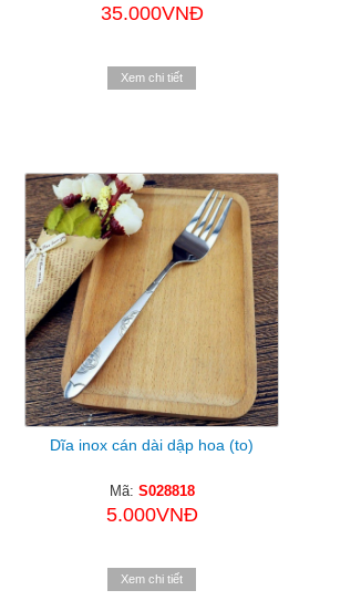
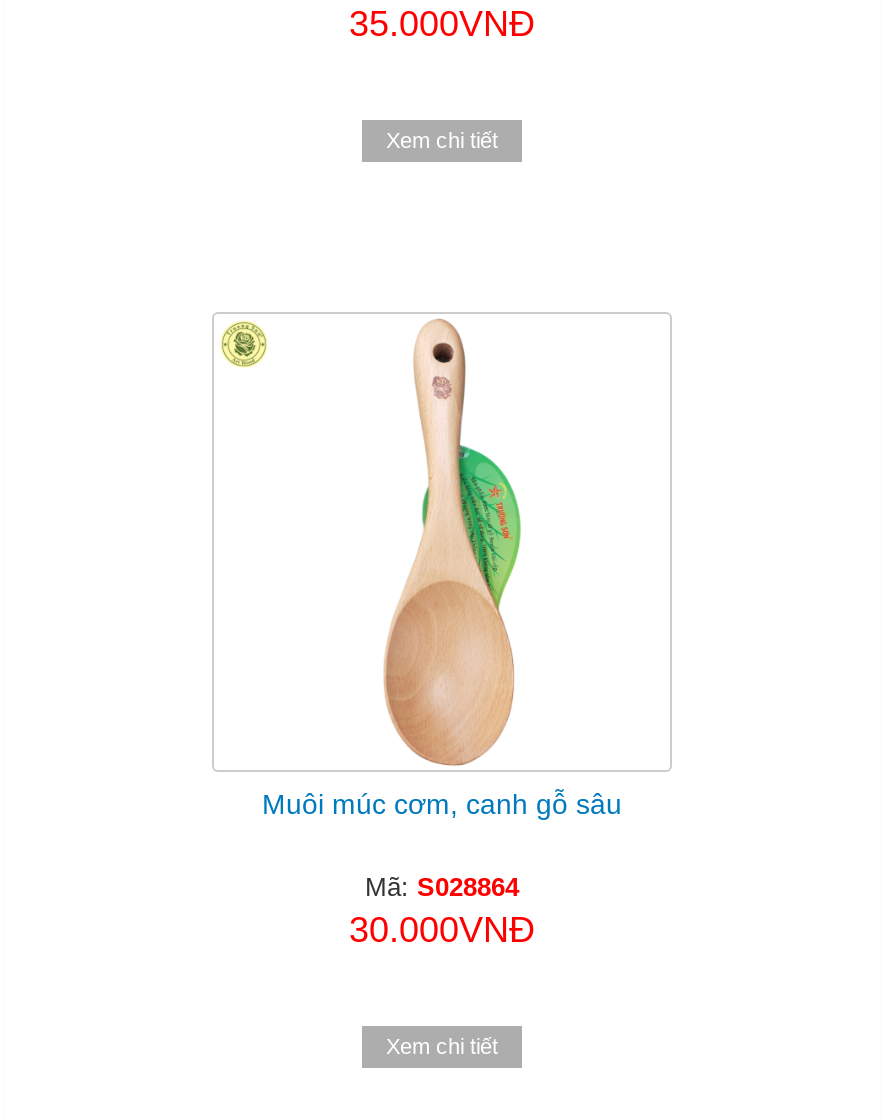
[24,173,279,454] [image] | Dĩa inox cán dài dập hoa (to) -> [214,314,670,820] [image] | Muôi múc cơm, canh gỗ sâu
[106,483,198,526] Mã: S028818 | 5.000VNĐ -> [349,872,535,950] Mã: S028864 | 30.000VNĐ

